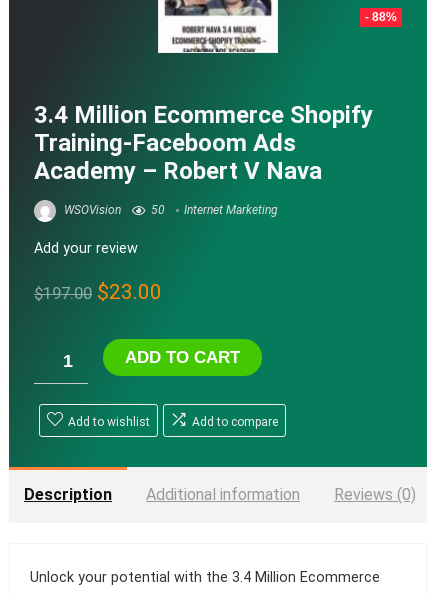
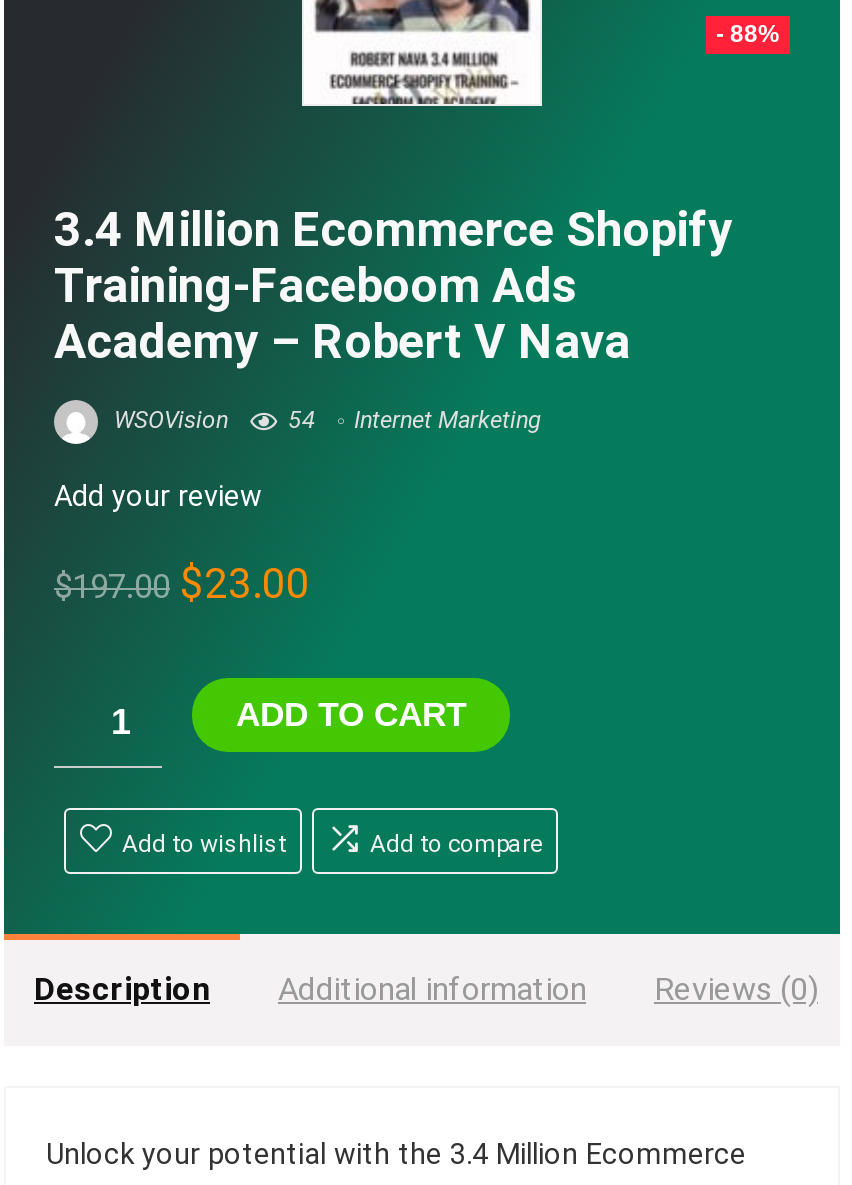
[151,203,278,217] 50 Internet Marketing -> [288,406,542,434] 54 Internet Marketing

